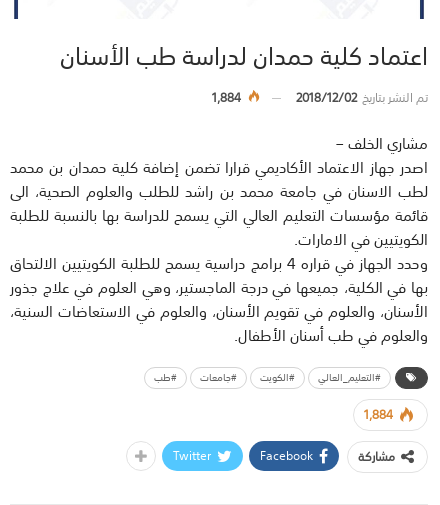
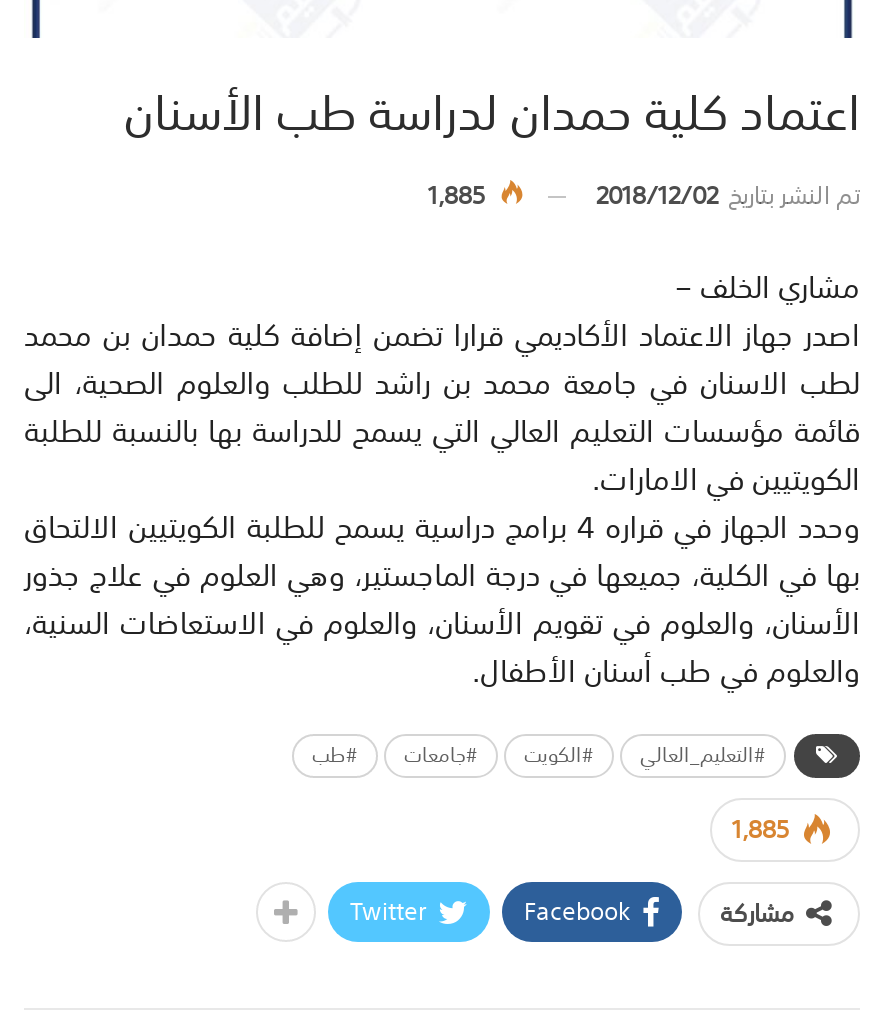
[212,85,241,111] 1,884 -> [428,169,486,221] 1,885
[364,402,393,428] 1,884 -> [732,803,790,855] 1,885

